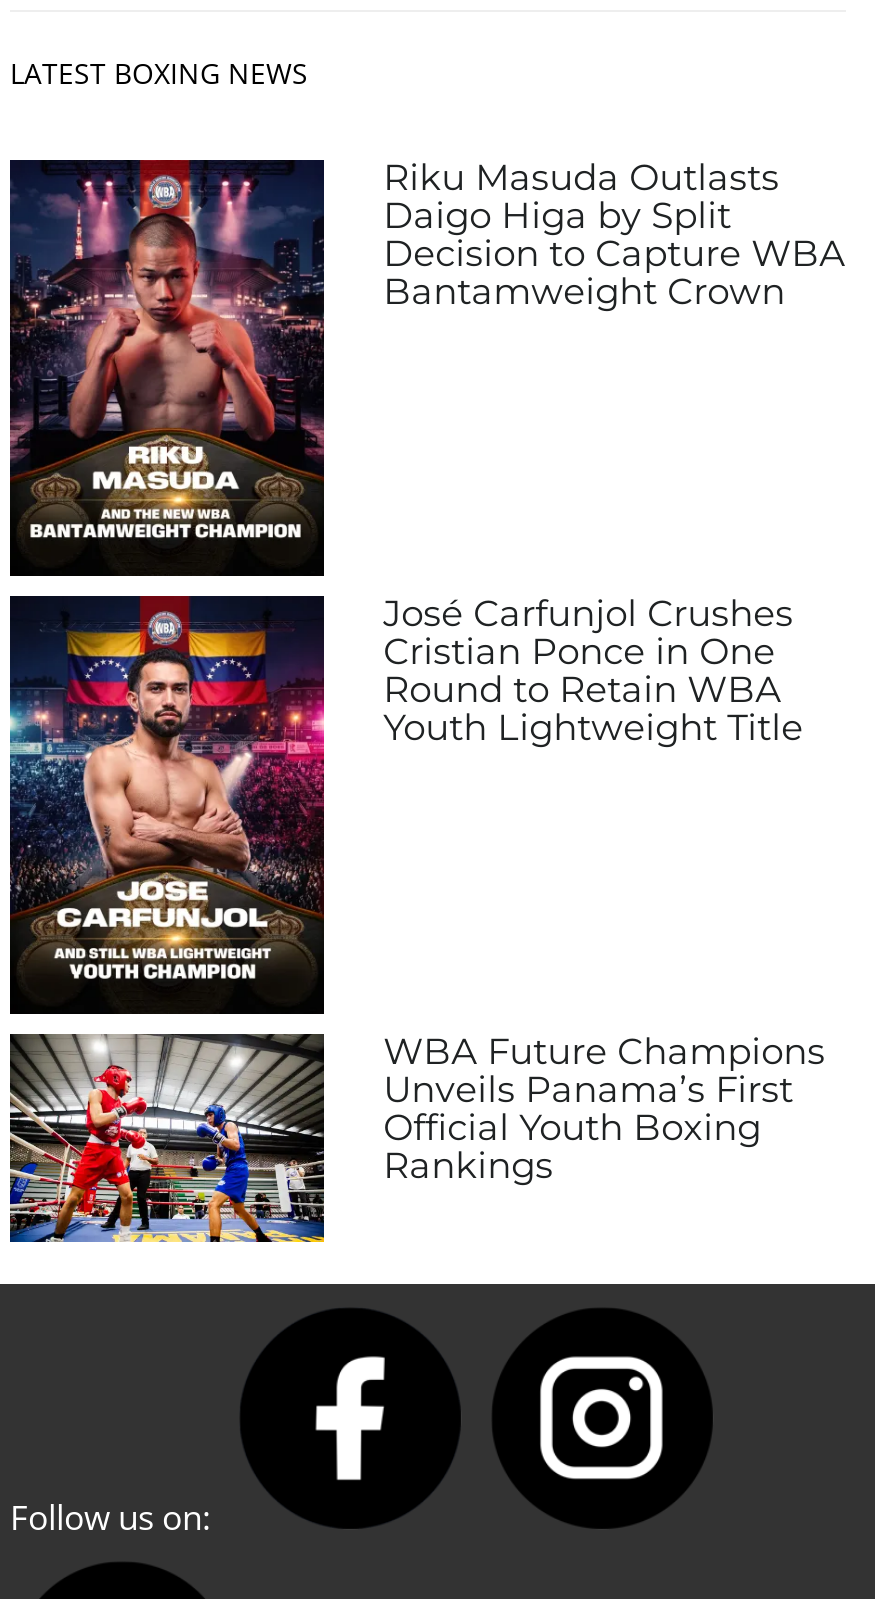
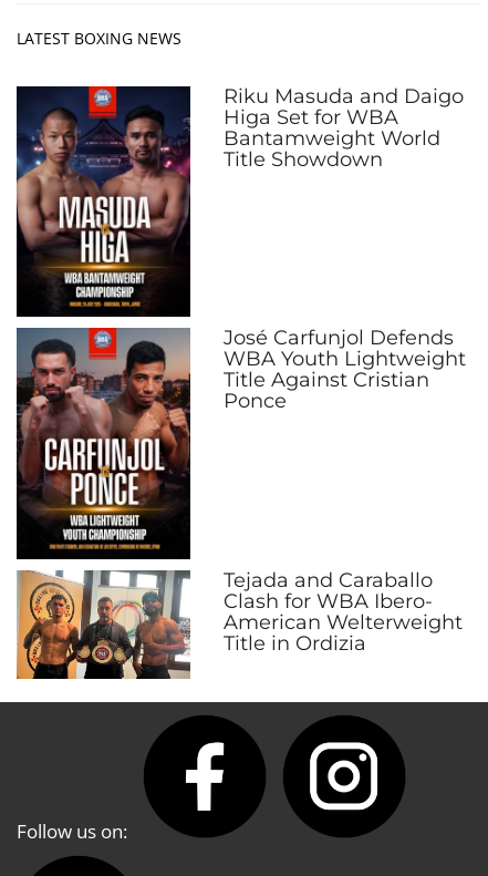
[8,155,845,552] [image] | Riku Masuda Outlasts | Daigo Higa by Split | Decision to Capture WBA | Bantamweight Crown -> [15,84,463,307] [image] | Riku Masuda and Daigo | Higa Set for WBA | Bantamweight World | Title Showdown
[8,592,803,990] [image] | José Carfunjol Crushes | Cristian Ponce in One | Round to Retain WBA | Youth Lightweight Title -> [15,326,466,549] [image] | José Carfunjol Defends | WBA Youth Lightweight | Title Against Cristian | Ponce
[8,1029,825,1244] [image] | WBA Future Champions | Unveils Panama’s First | Official Youth Boxing | Rankings -> [15,568,462,680] [image] | Tejada and Caraballo | Clash for WBA Ibero- | American Welterweight | Title in Ordizia

